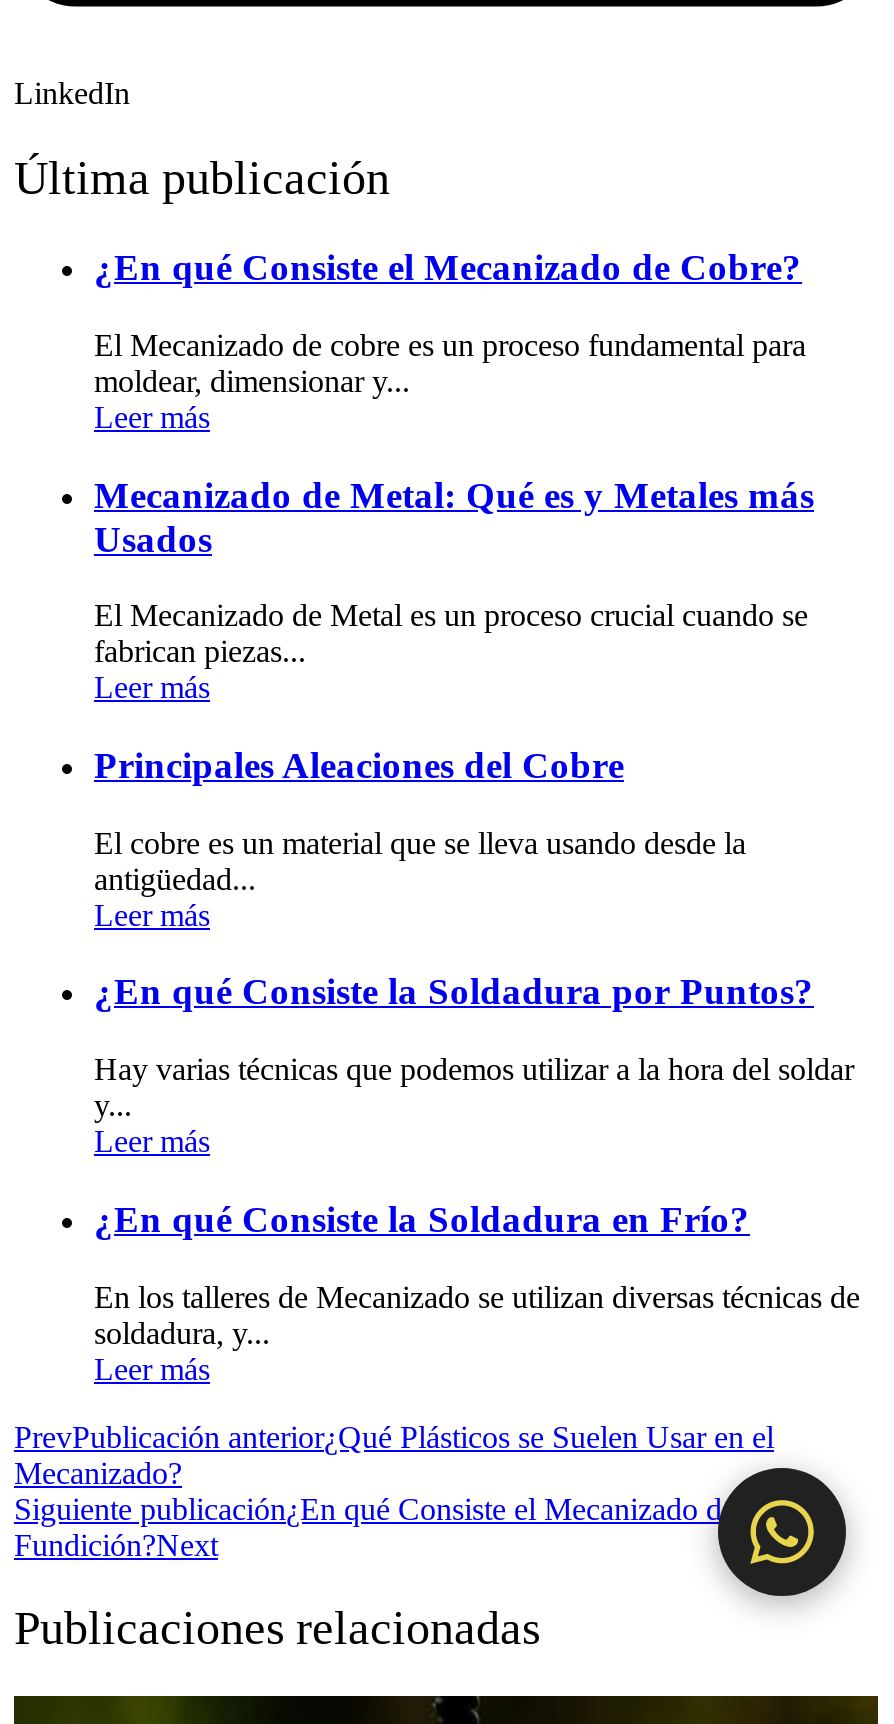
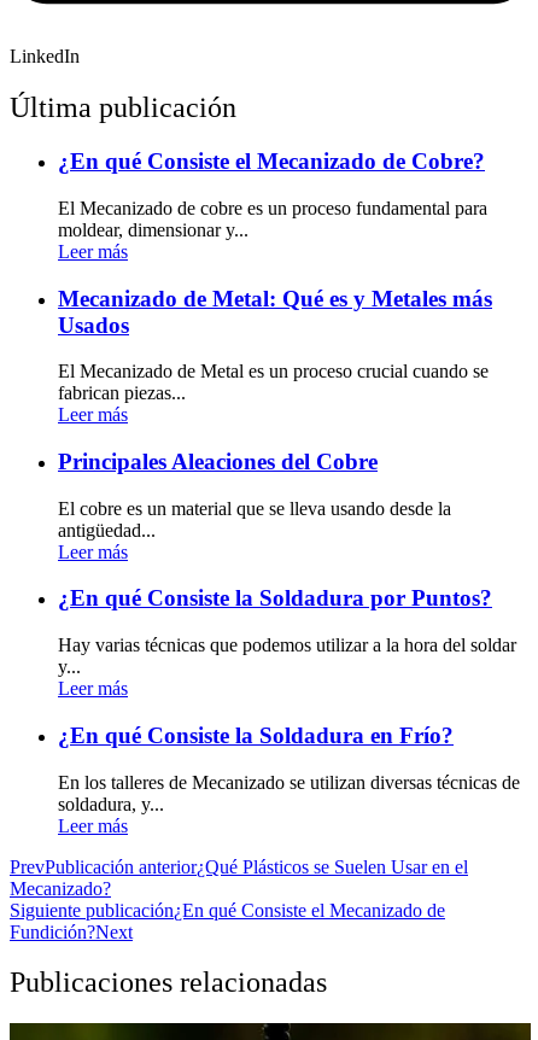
[714,1466,850,1606] [image] -> none

